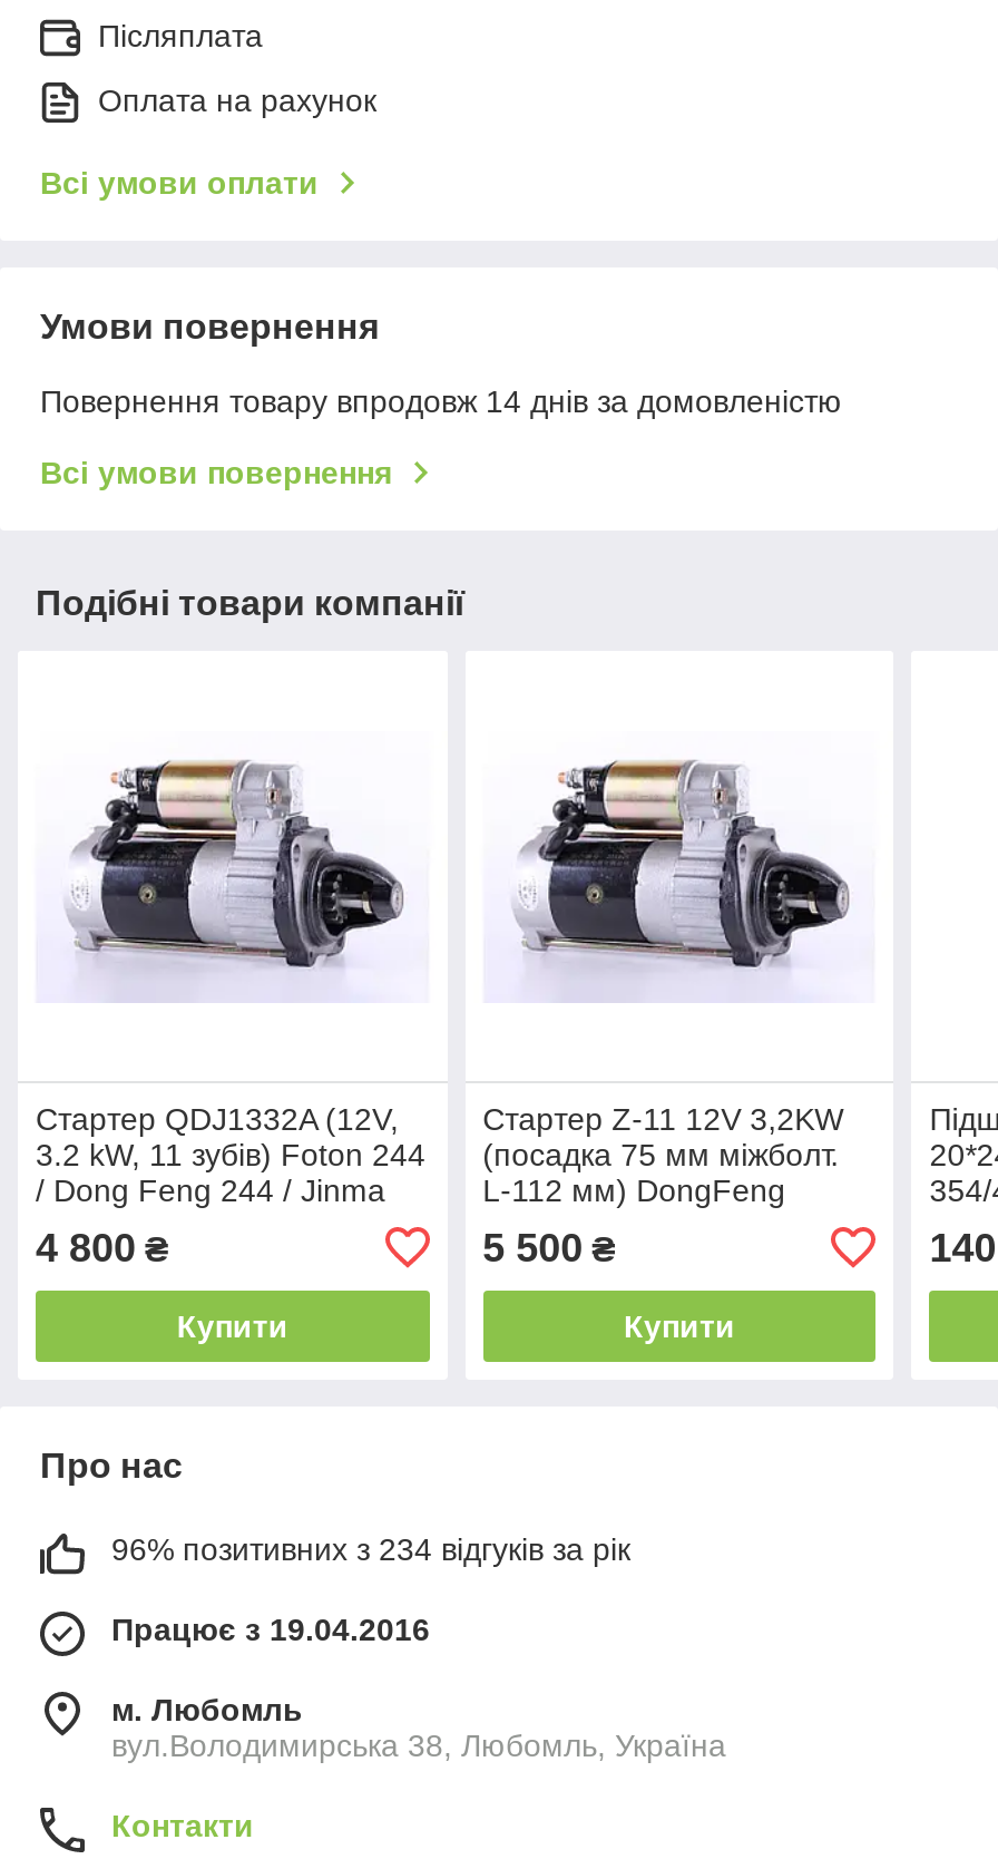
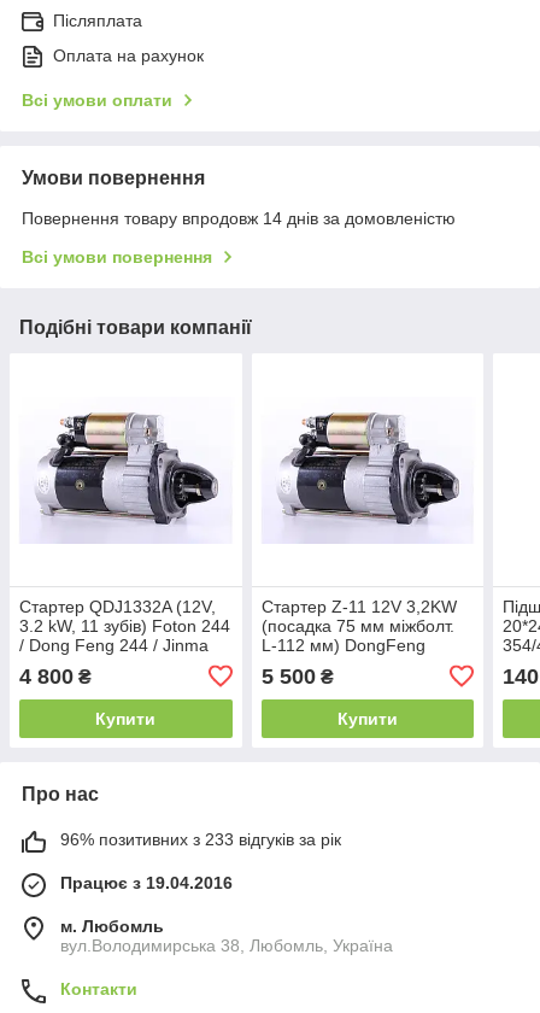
[111,1531,630,1567] 96% позитивних з 234 відгуків за рік -> [60,829,341,849] 96% позитивних з 233 відгуків за рік

